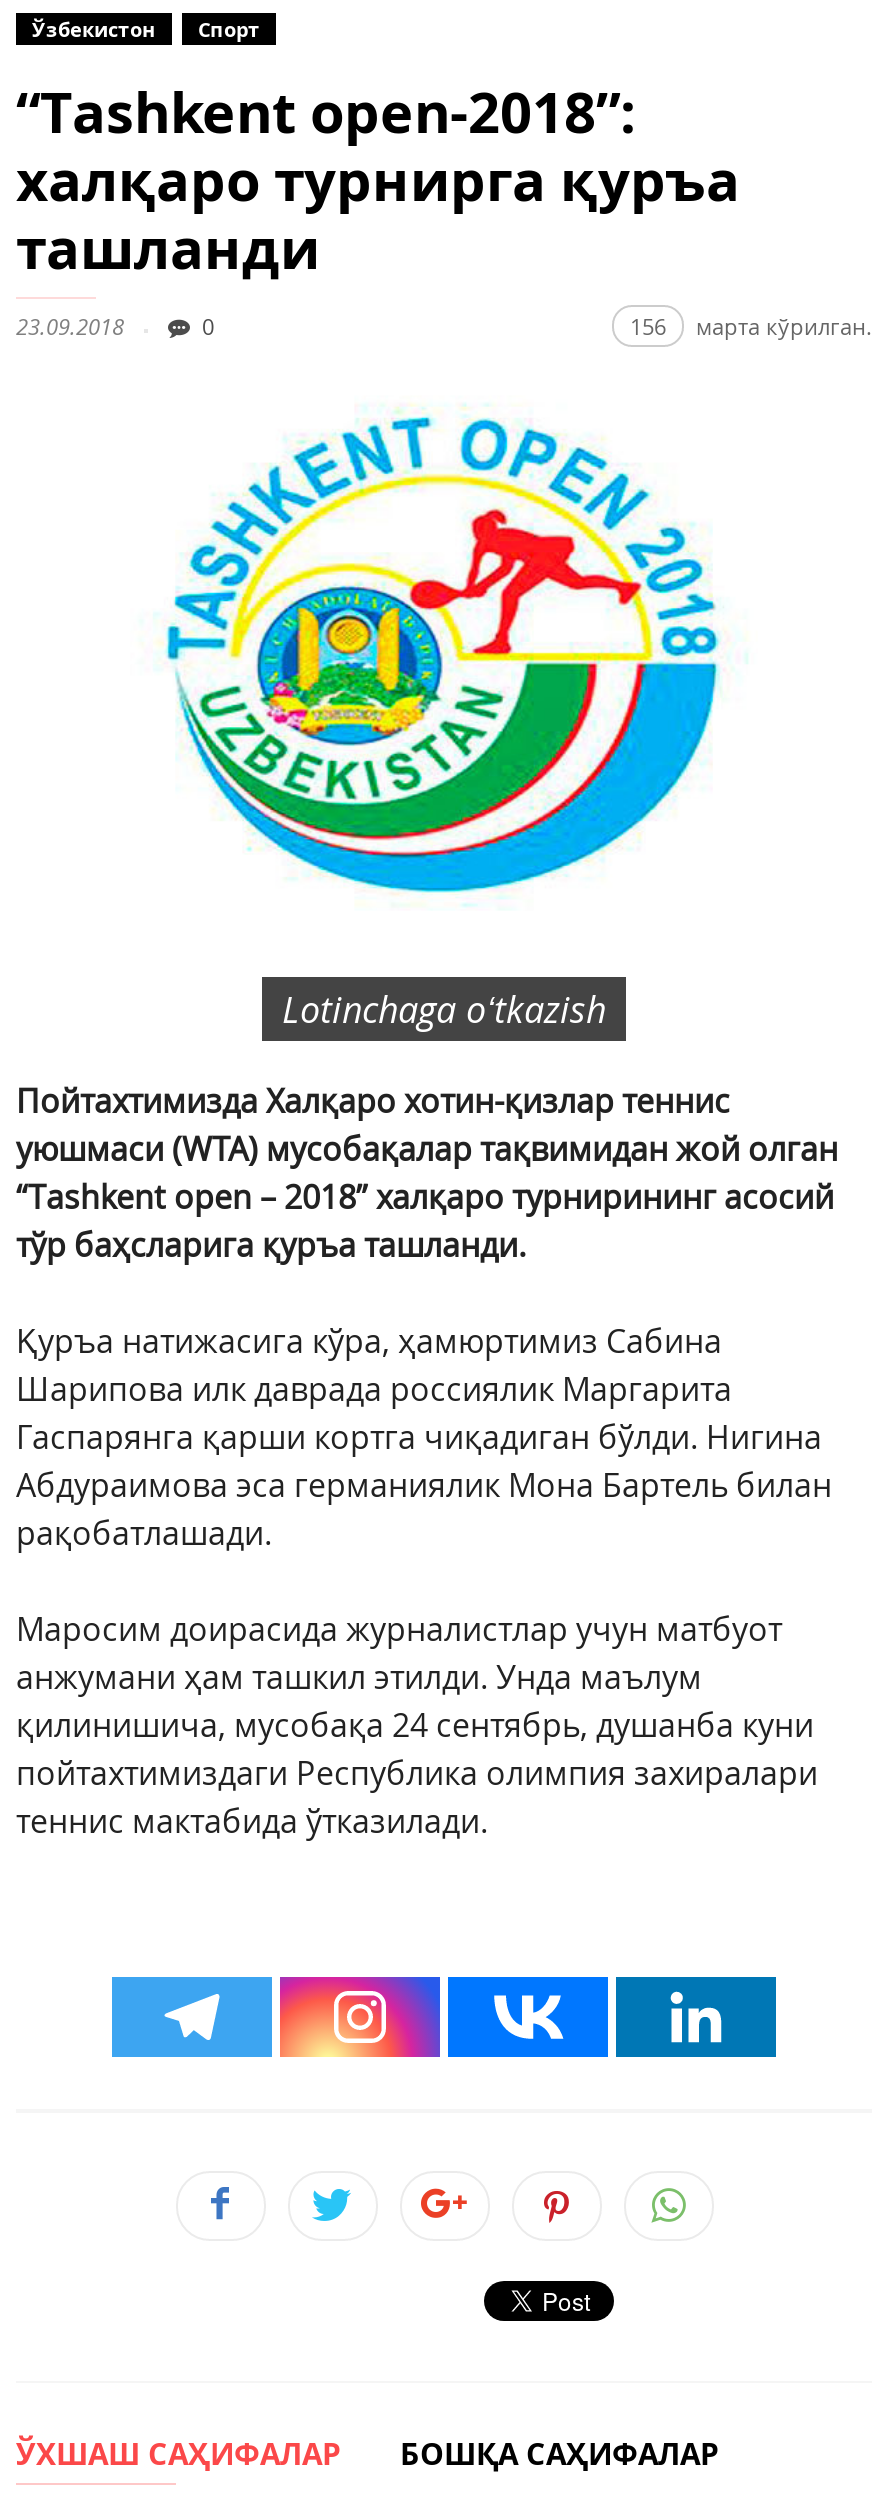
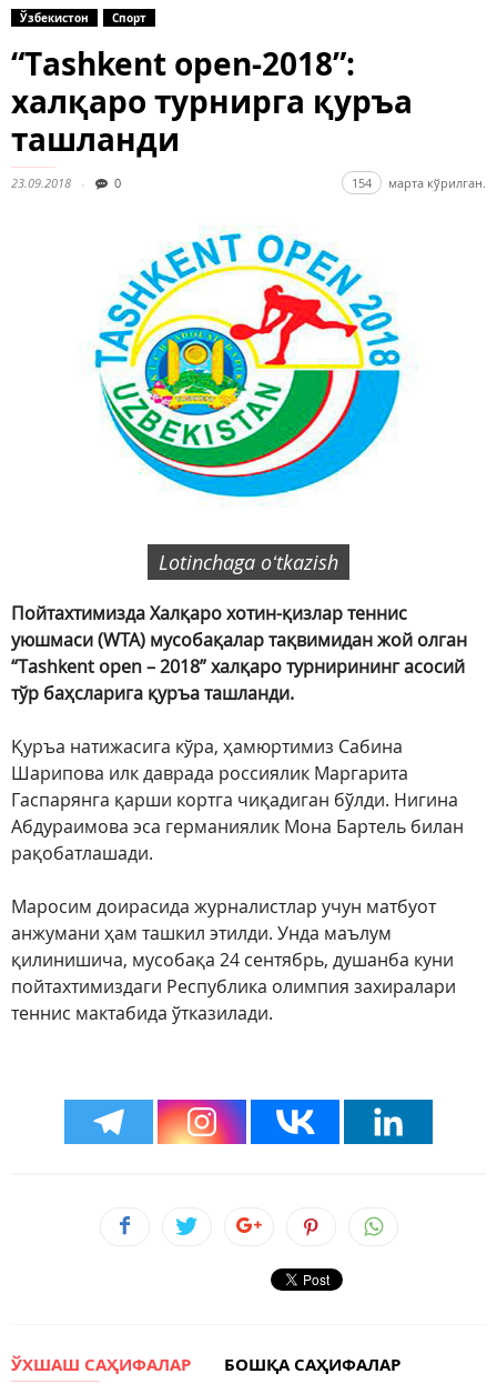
[630,311,872,341] 156 марта кўрилган. -> [352,174,486,191] 154 марта кўрилган.

